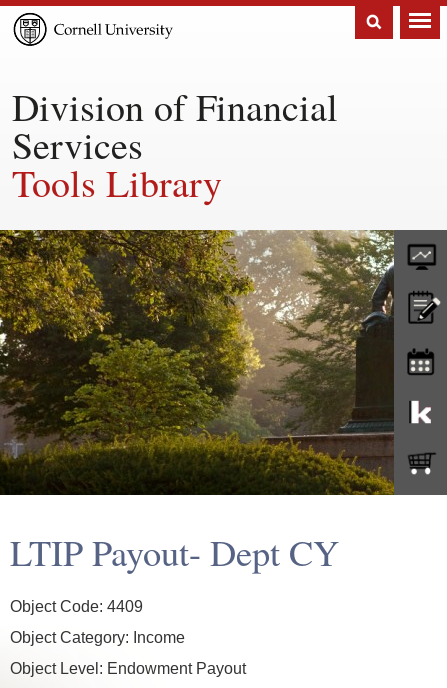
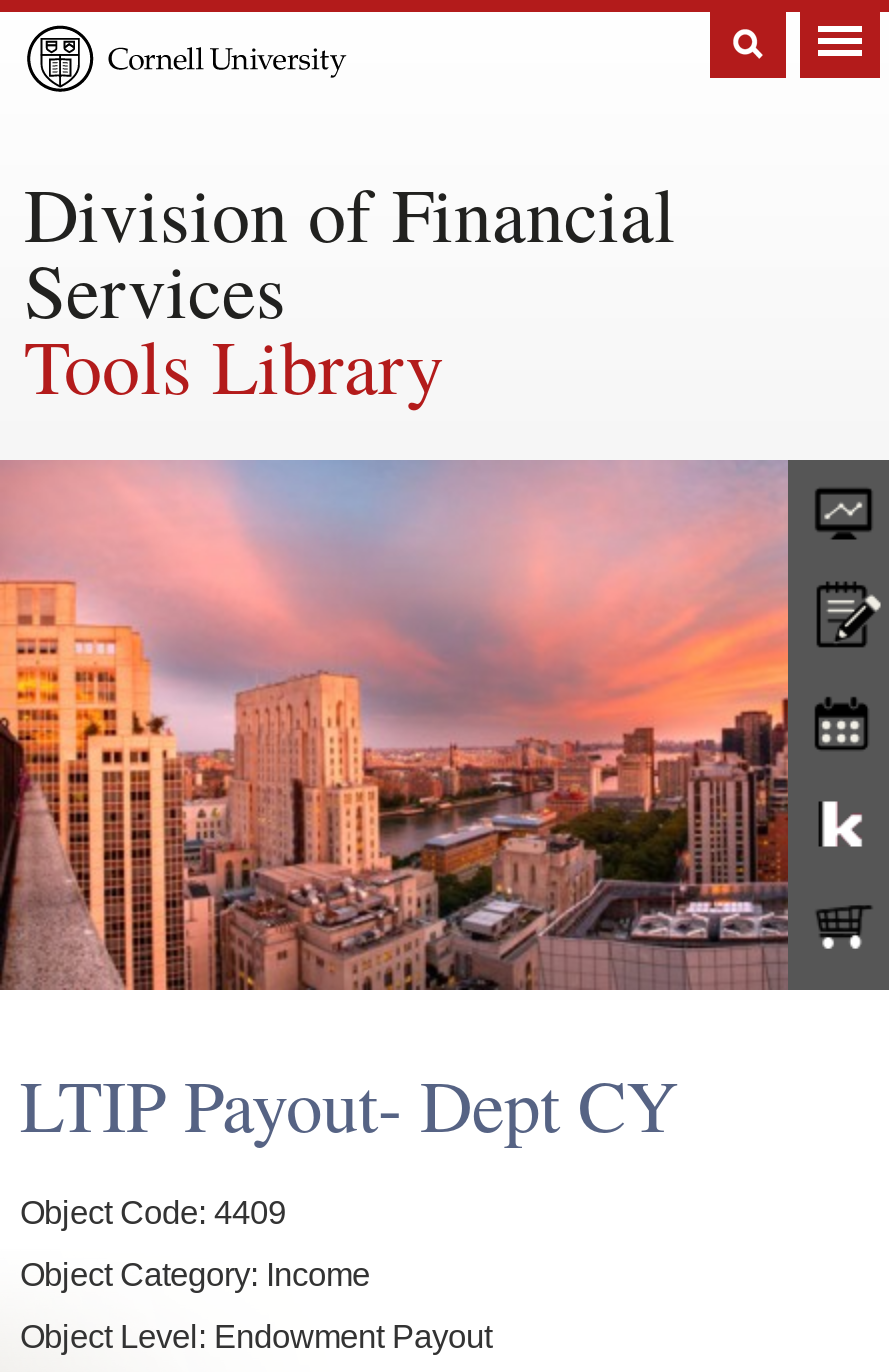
[3,229,394,496] [image] -> [6,460,790,992] [image]

